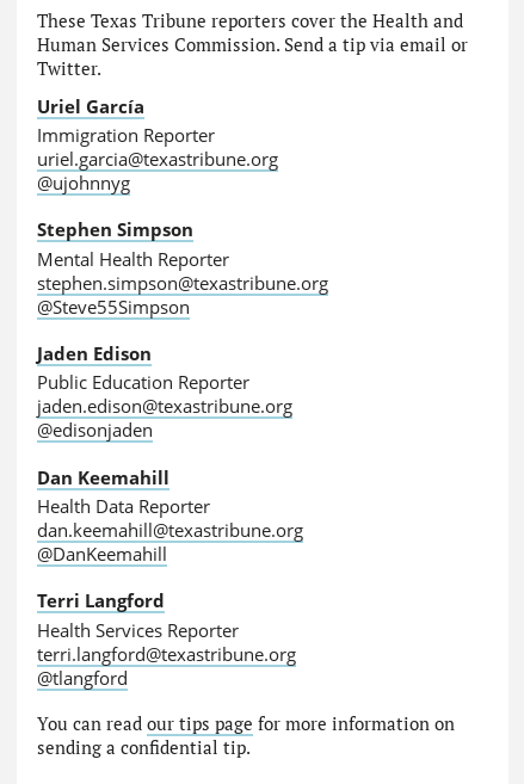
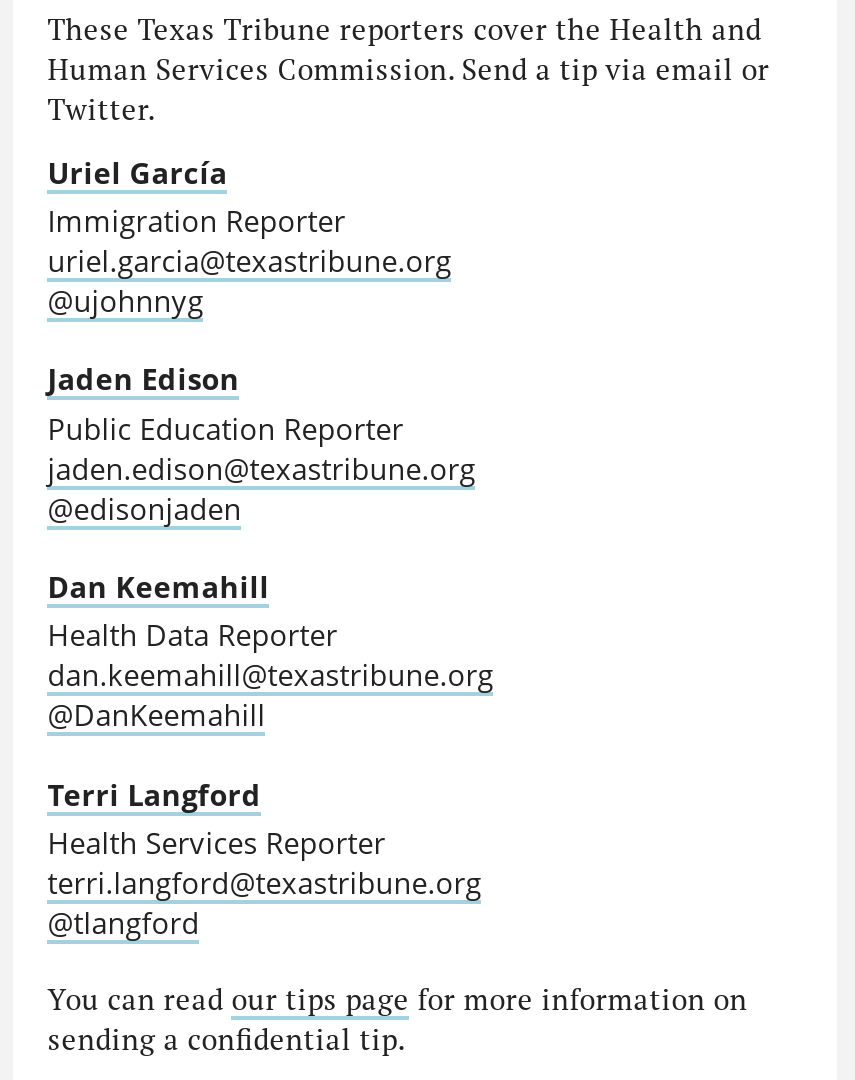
[37,218,328,318] Stephen Simpson | Mental Health Reporter | stephen.simpson@texastribune.org | @Steve55Simpson -> none

